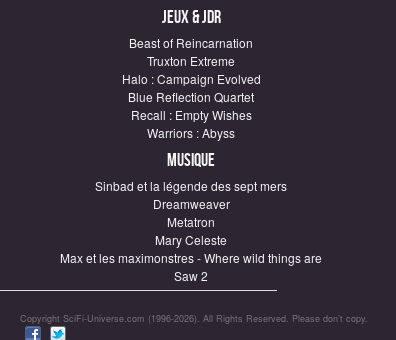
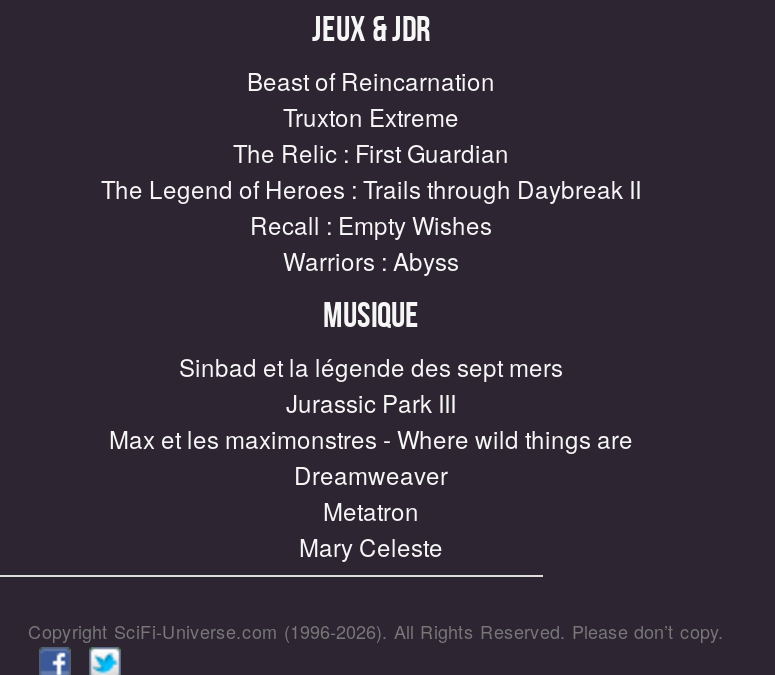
[121,70,260,105] Halo : Campaign Evolved | Blue Reflection Quartet -> [101,134,641,204] The Relic : First Guardian | The Legend of Heroes : Trails through Daybreak II
none -> [286,384,456,418] Jurassic Park III
moved [152,195,229,248] -> [294,456,448,562]: Dreamweaver | Metatron | Mary Celeste
moved [60,249,322,266] -> [109,420,633,454]: Max et les maximonstres - Where wild things are
[174,267,208,284] Saw 2 -> none

